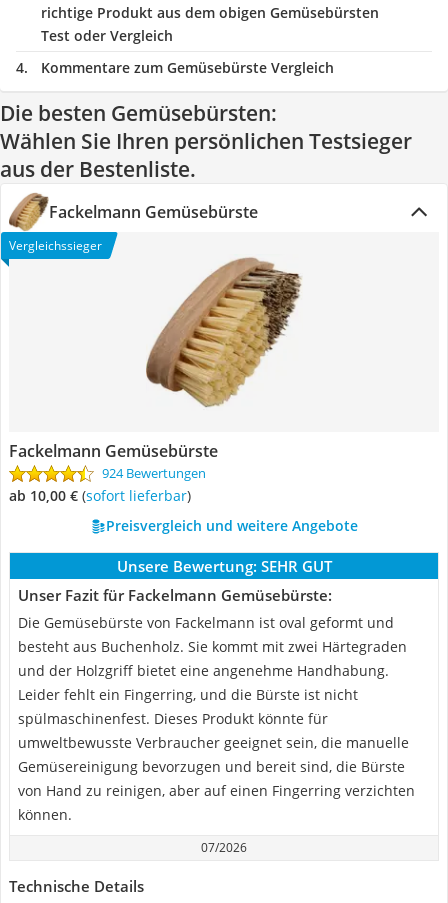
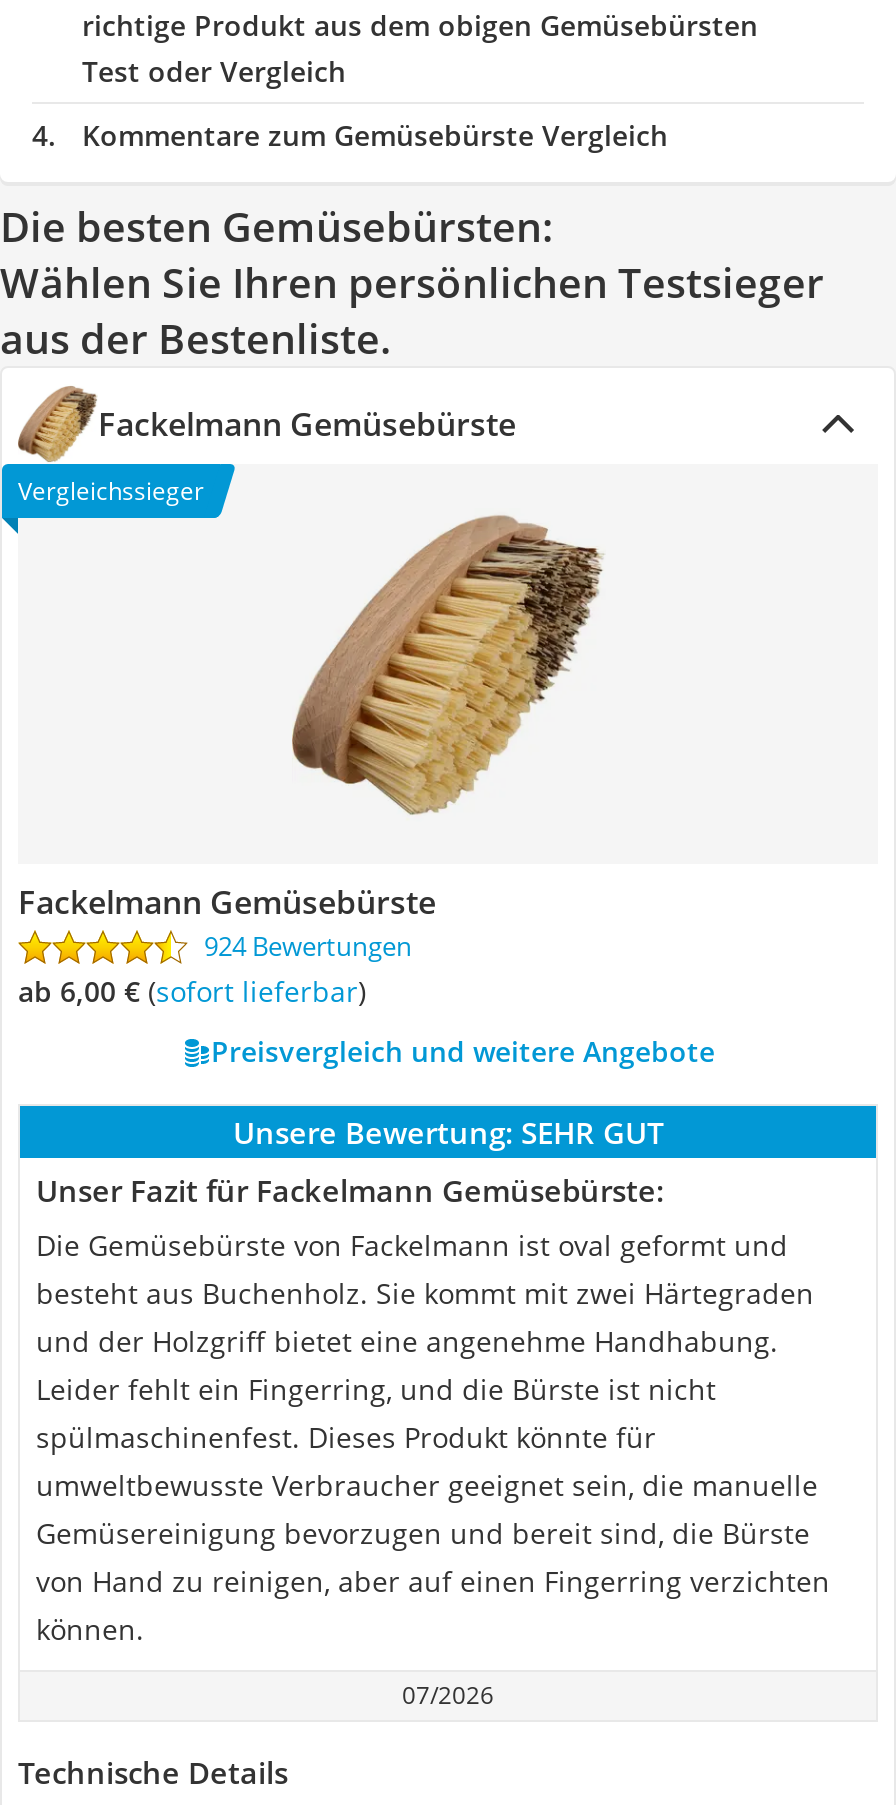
[9,486,191,505] ab 10,00 €( Sofort lieferbar) -> [18,972,366,1010] ab 6,00 €( Sofort lieferbar)

